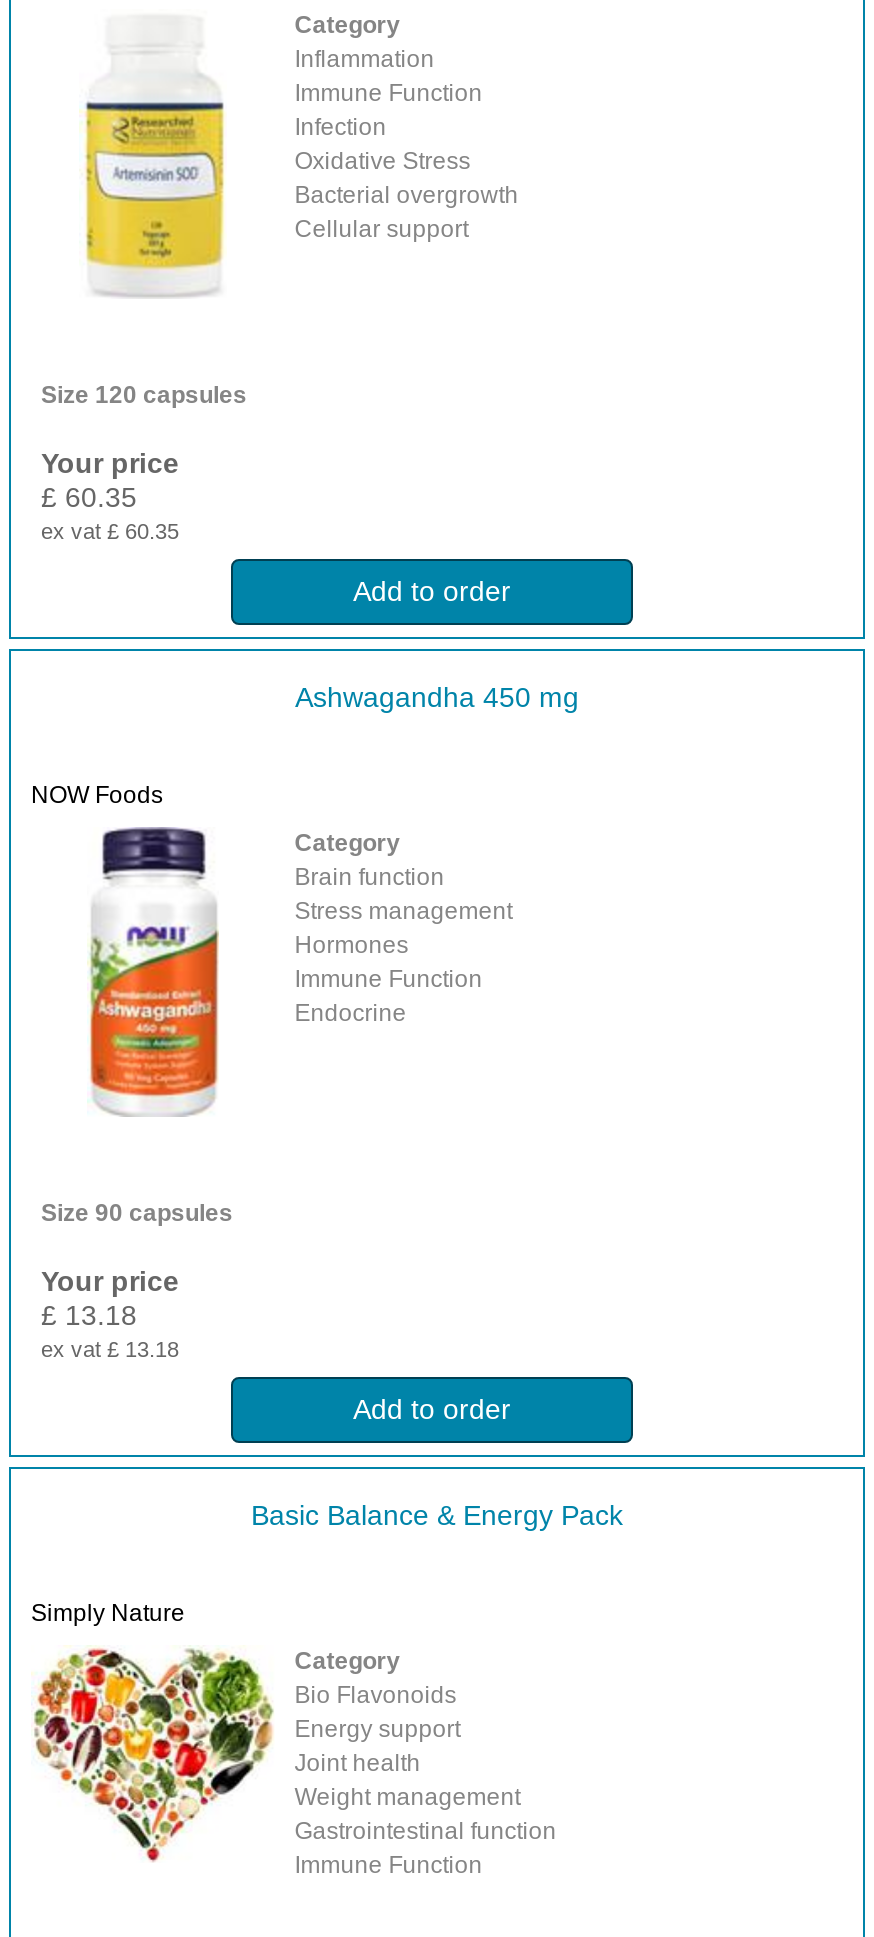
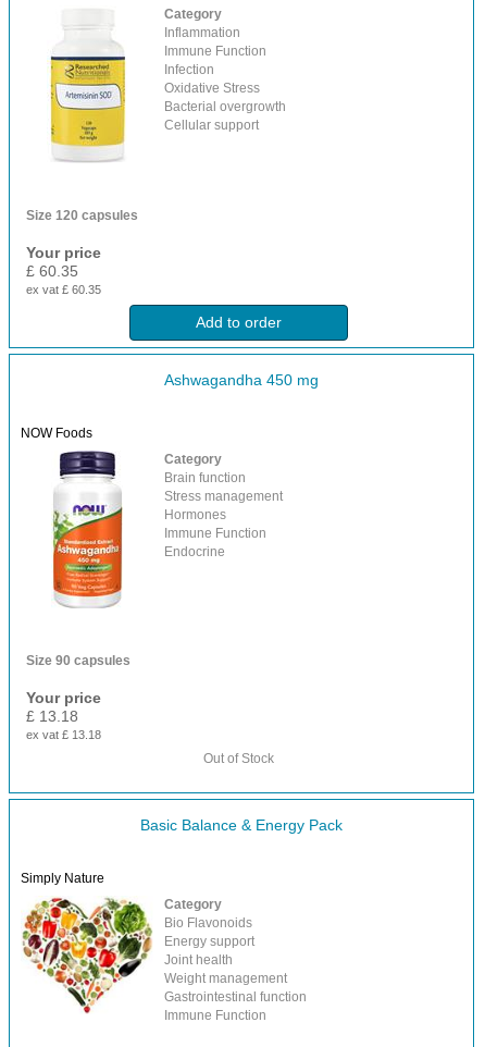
[353,1393,511,1425] Add to order -> [203,751,274,766] Out of Stock

